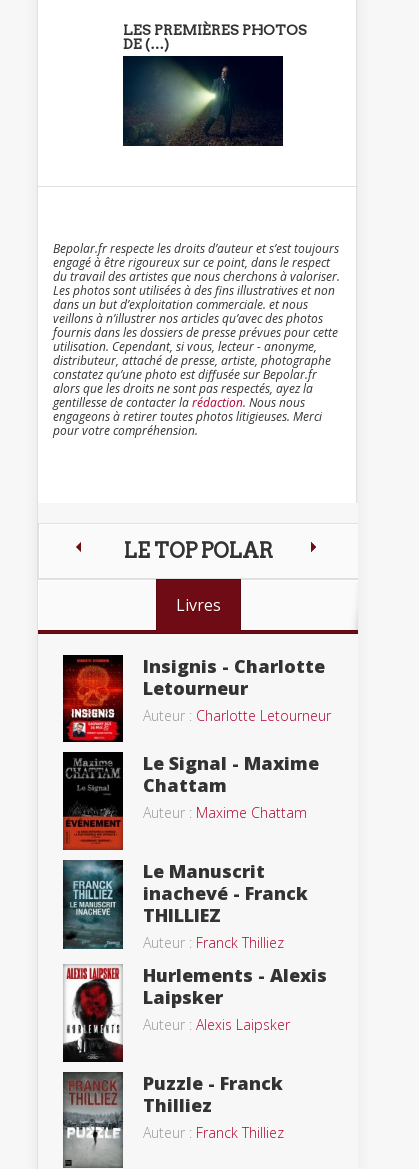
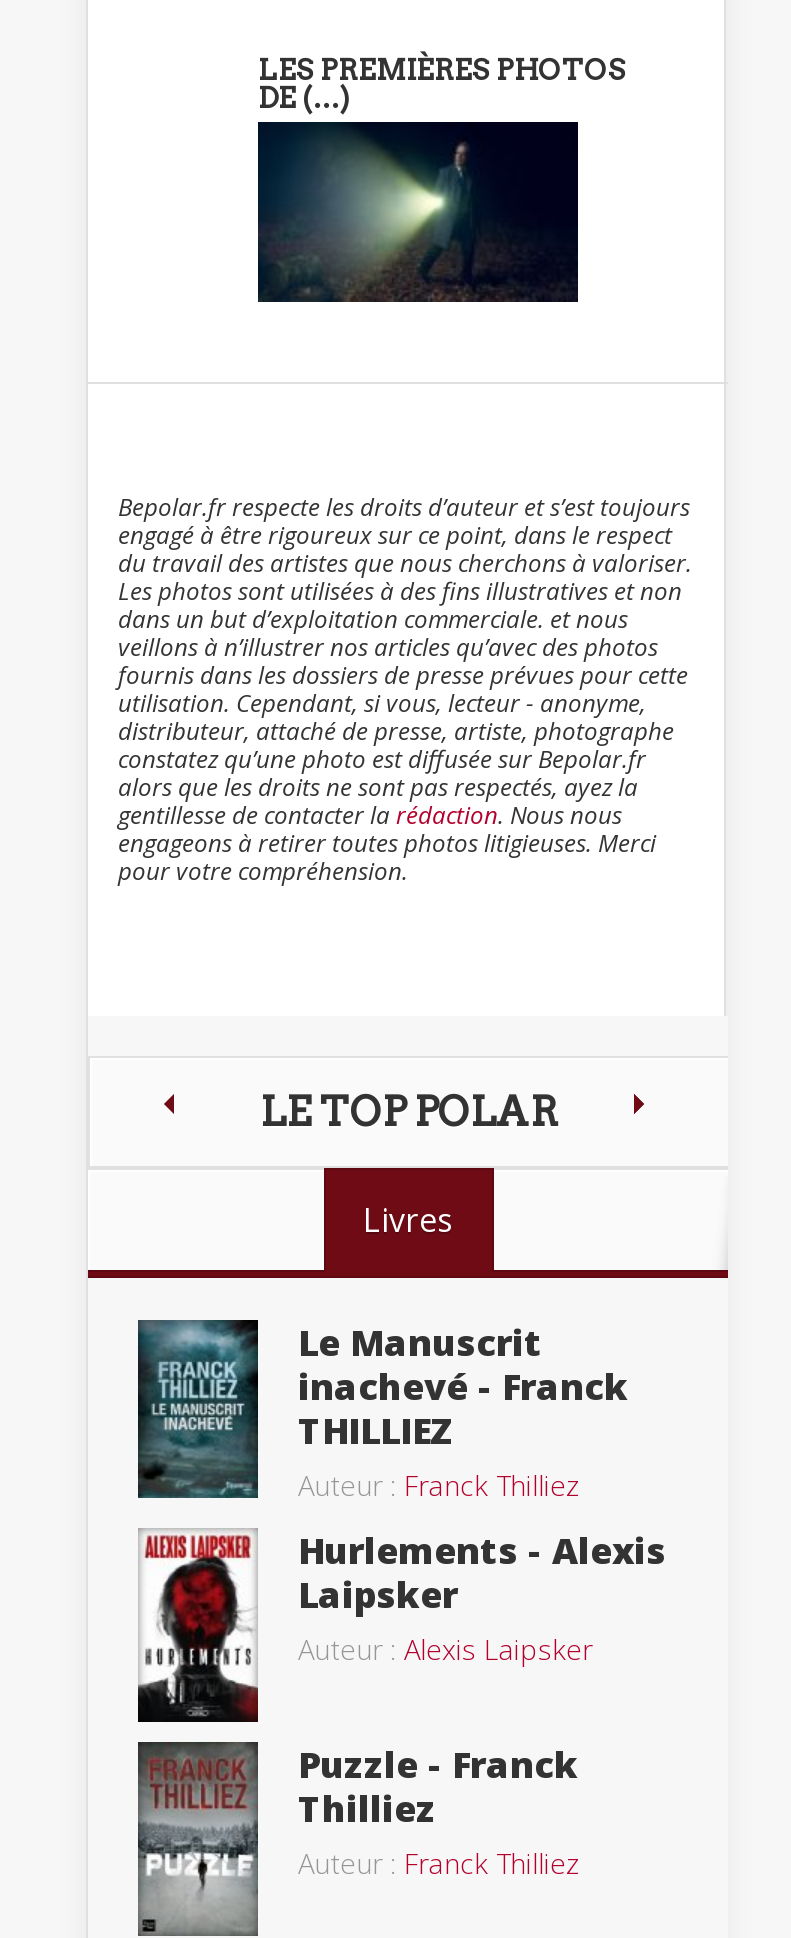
[62,654,331,822] [image] | Insignis - Charlotte | Letourneur | Auteur : Charlotte Letourneur | Le Signal - Maxime | Chattam | Auteur : Maxime Chattam -> none
[62,751,124,851] [image] -> none

